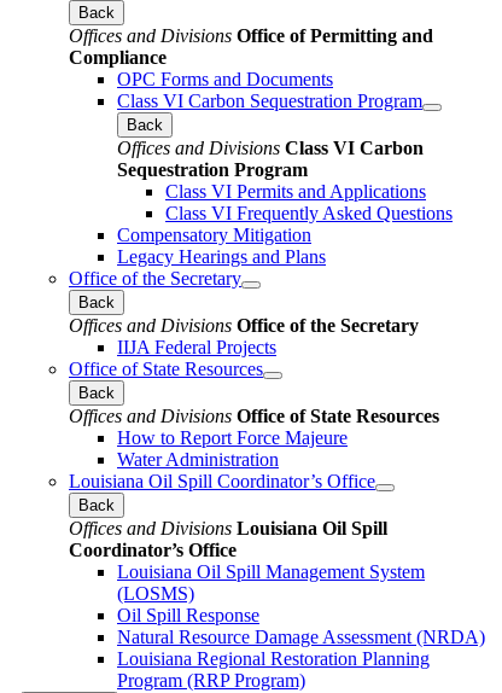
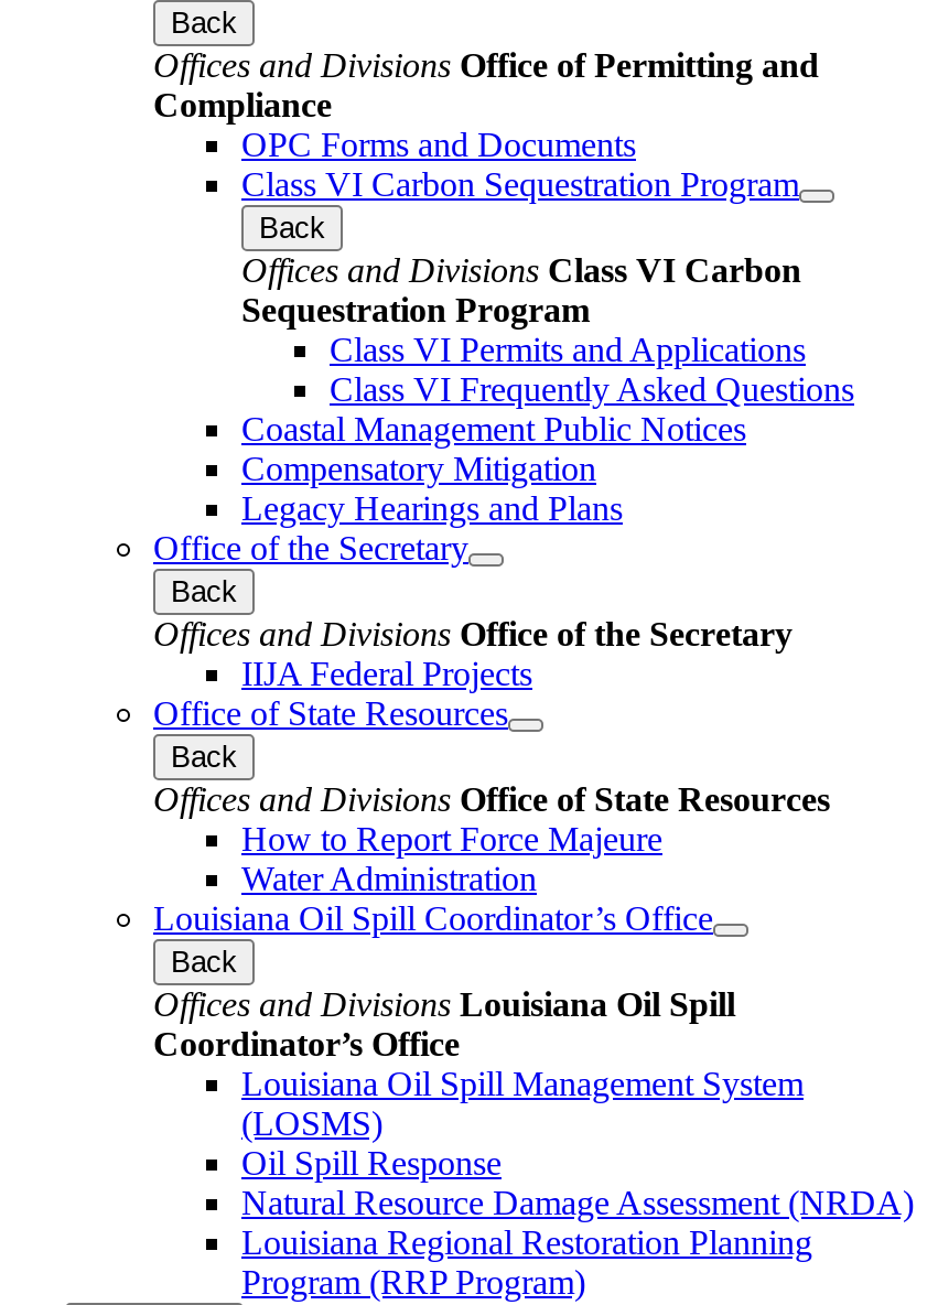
none -> [241,409,746,447] Coastal Management Public Notices

